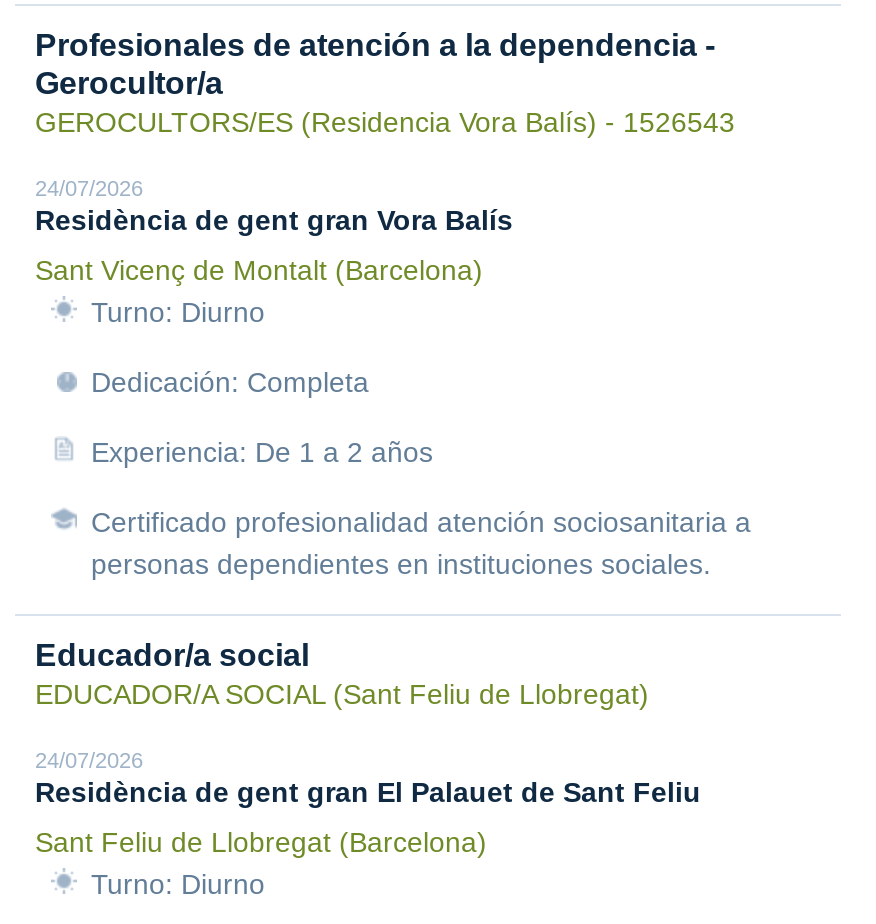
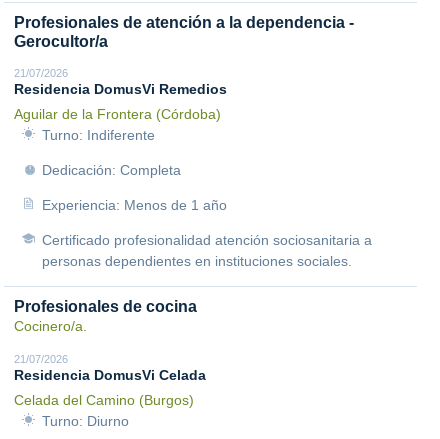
[35,106,735,328] GEROCULTORS/ES (Residencia Vora Balís) - 1526543 | 24/07/2026 | Residència de gent gran Vora Balís | Sant Vicenç de Montalt (Barcelona) | Turno: Diurno -> [14,67,227,143] 21/07/2026 | Residencia DomusVi Remedios | Aguilar de la Frontera (Córdoba) | Turno: Indiferente
[91,436,433,468] Experiencia: De 1 a 2 años -> [42,197,227,213] Experiencia: Menos de 1 año
[35,638,649,710] Educador/a social | EDUCADOR/A SOCIAL (Sant Feliu de Llobregat) -> [14,298,197,334] Profesionales de cocina | Cocinero/a.
[35,748,701,808] 24/07/2026 | Residència de gent gran El Palauet de Sant Feliu -> [14,353,206,383] 21/07/2026 | Residencia DomusVi Celada
[35,826,487,858] Sant Feliu de Llobregat (Barcelona) -> [14,392,194,408] Celada del Camino (Burgos)

